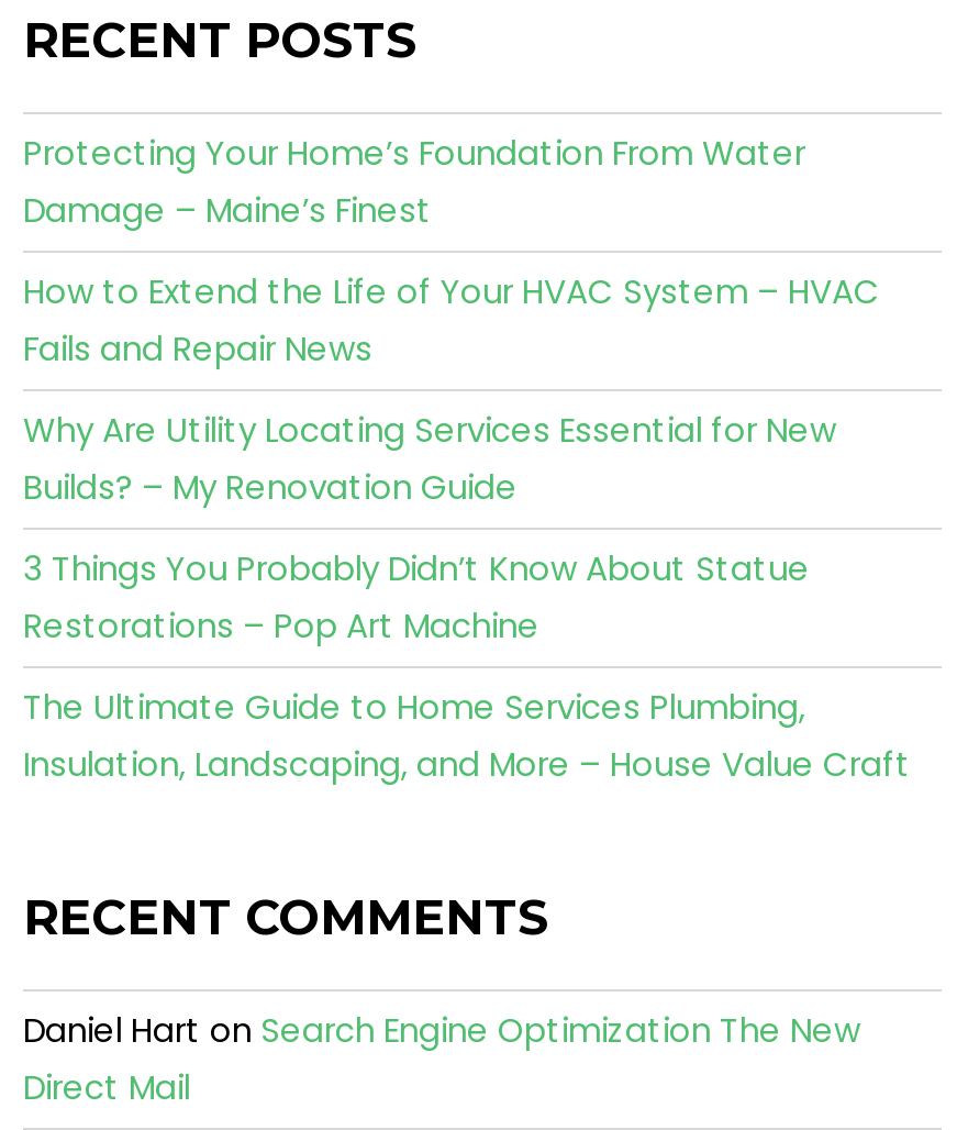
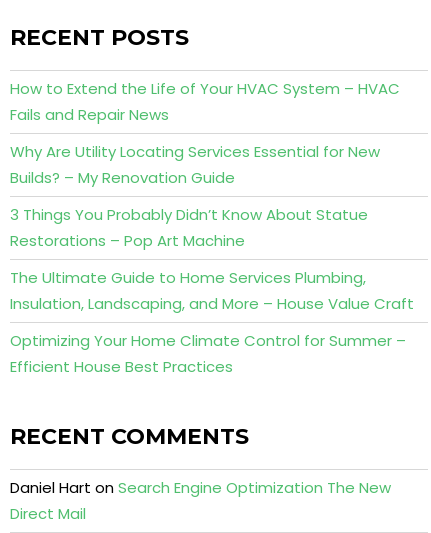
[23,130,805,233] Protecting Your Home’s Foundation From Water | Damage – Maine’s Finest -> none
moved [23,268,911,787] -> [10,78,414,314]: How to Extend the Life of Your HVAC System – HVAC | Fails and Repair News | Why Are Utility Locating Services Essential for New | Builds? – My Renovation Guide | 3 Things You Probably Didn’t Know About Statue | Restorations – Pop Art Machine | The Ultimate Guide to Home Services Plumbing, | Insulation, Landscaping, and More – House Value Craft
none -> [10,330,406,377] Optimizing Your Home Climate Control for Summer – | Efficient House Best Practices

